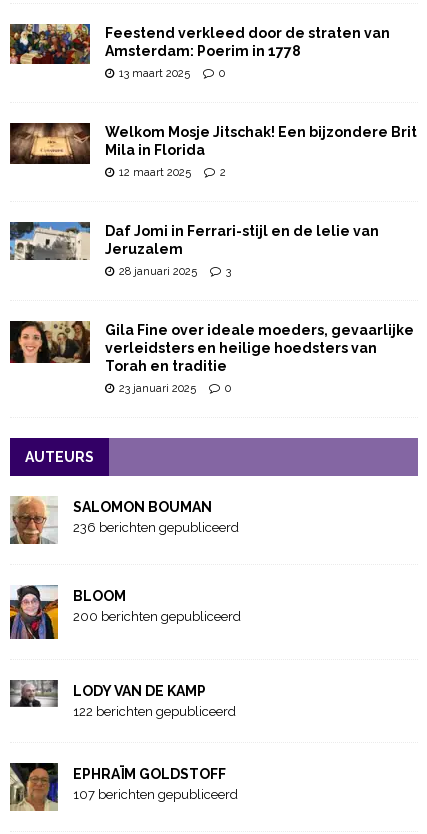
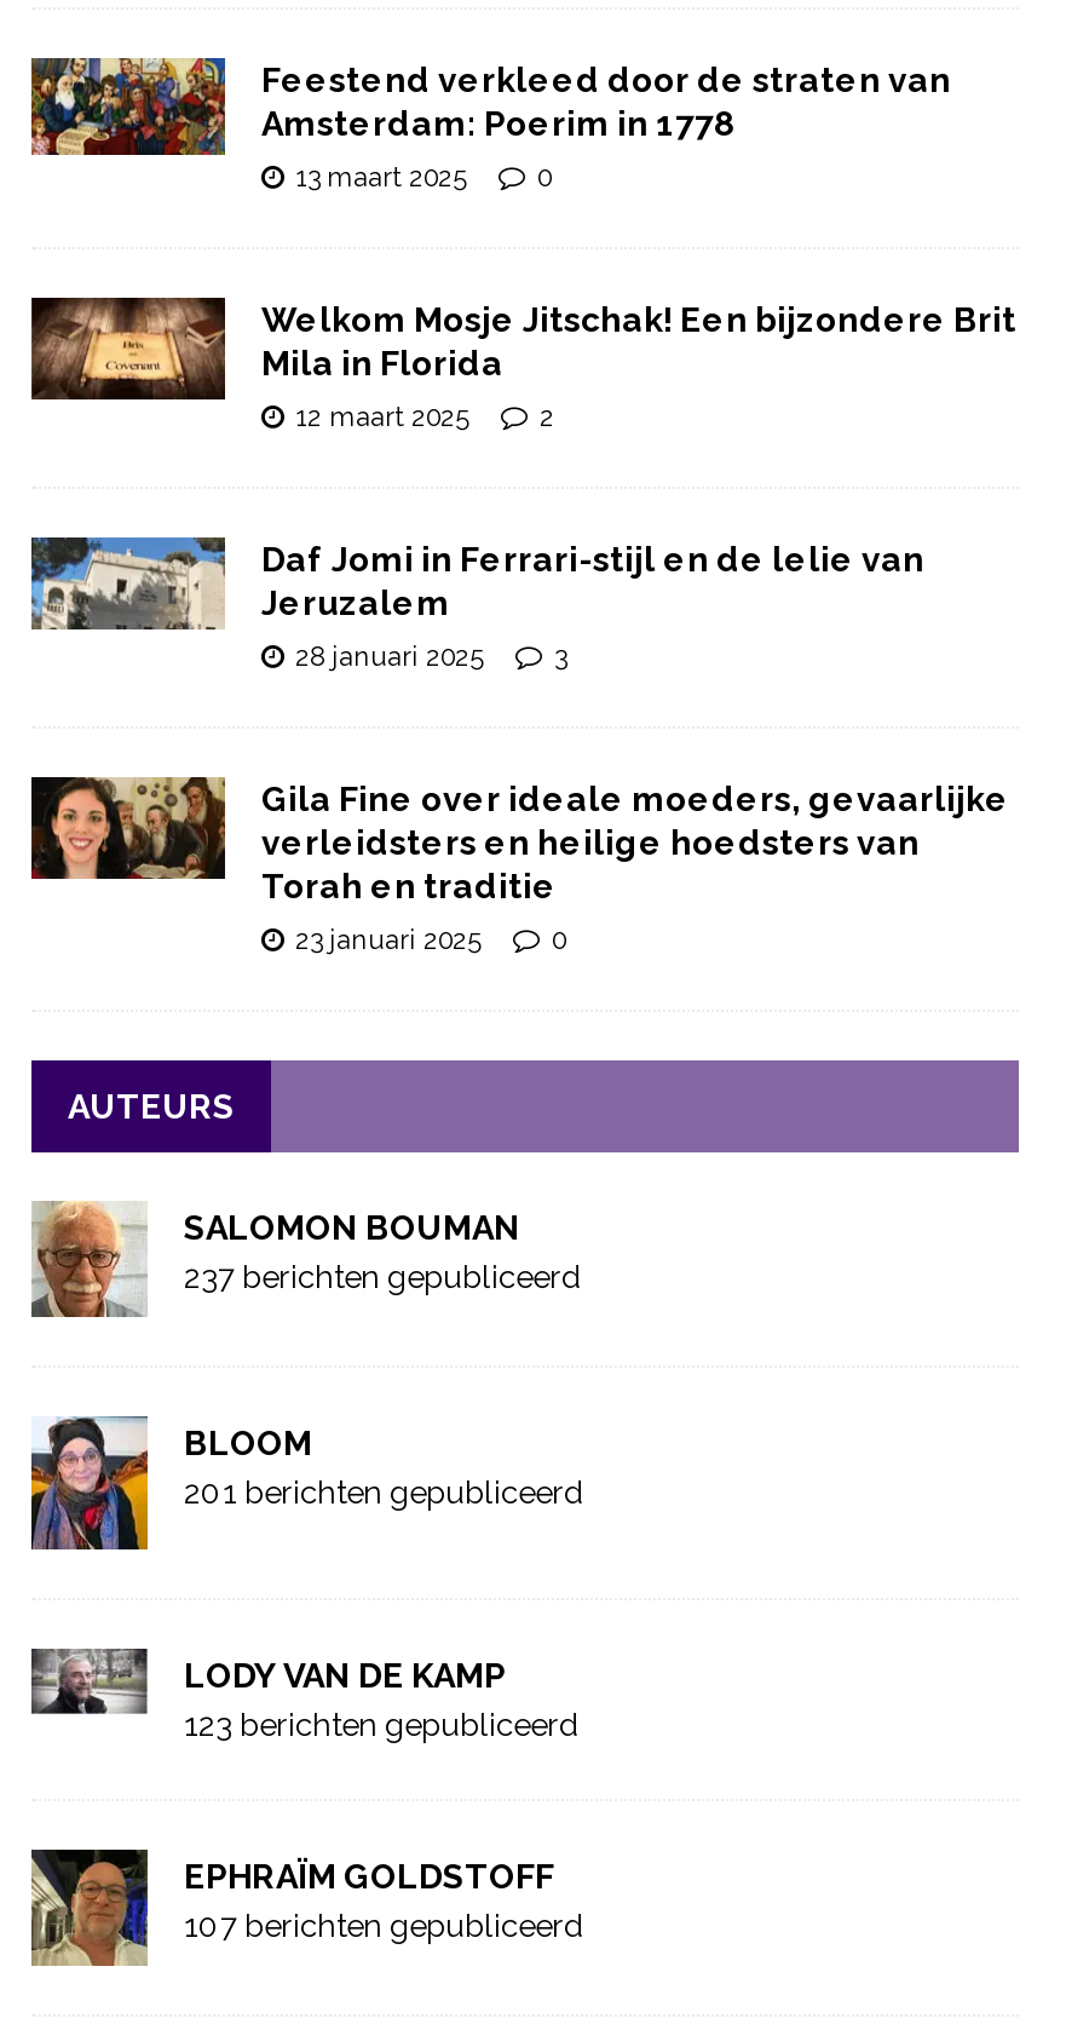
[73,520,239,535] 236 berichten gepubliceerd -> [184,1259,581,1296] 237 berichten gepubliceerd
[73,609,241,624] 200 berichten gepubliceerd -> [184,1475,583,1511] 201 berichten gepubliceerd
[73,704,236,719] 122 berichten gepubliceerd -> [184,1706,578,1742] 123 berichten gepubliceerd

